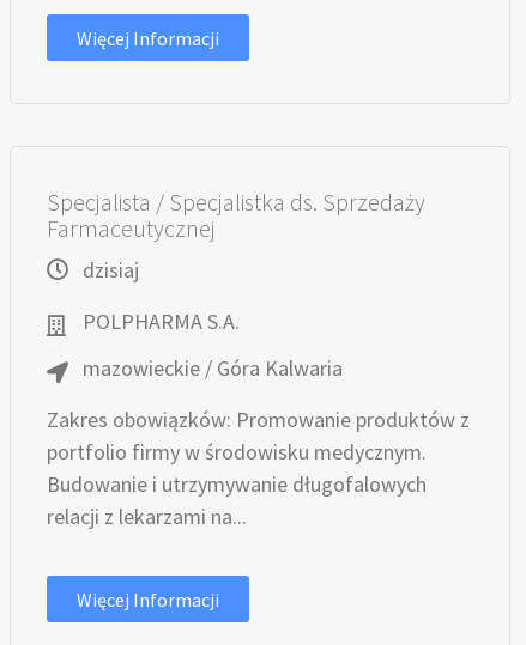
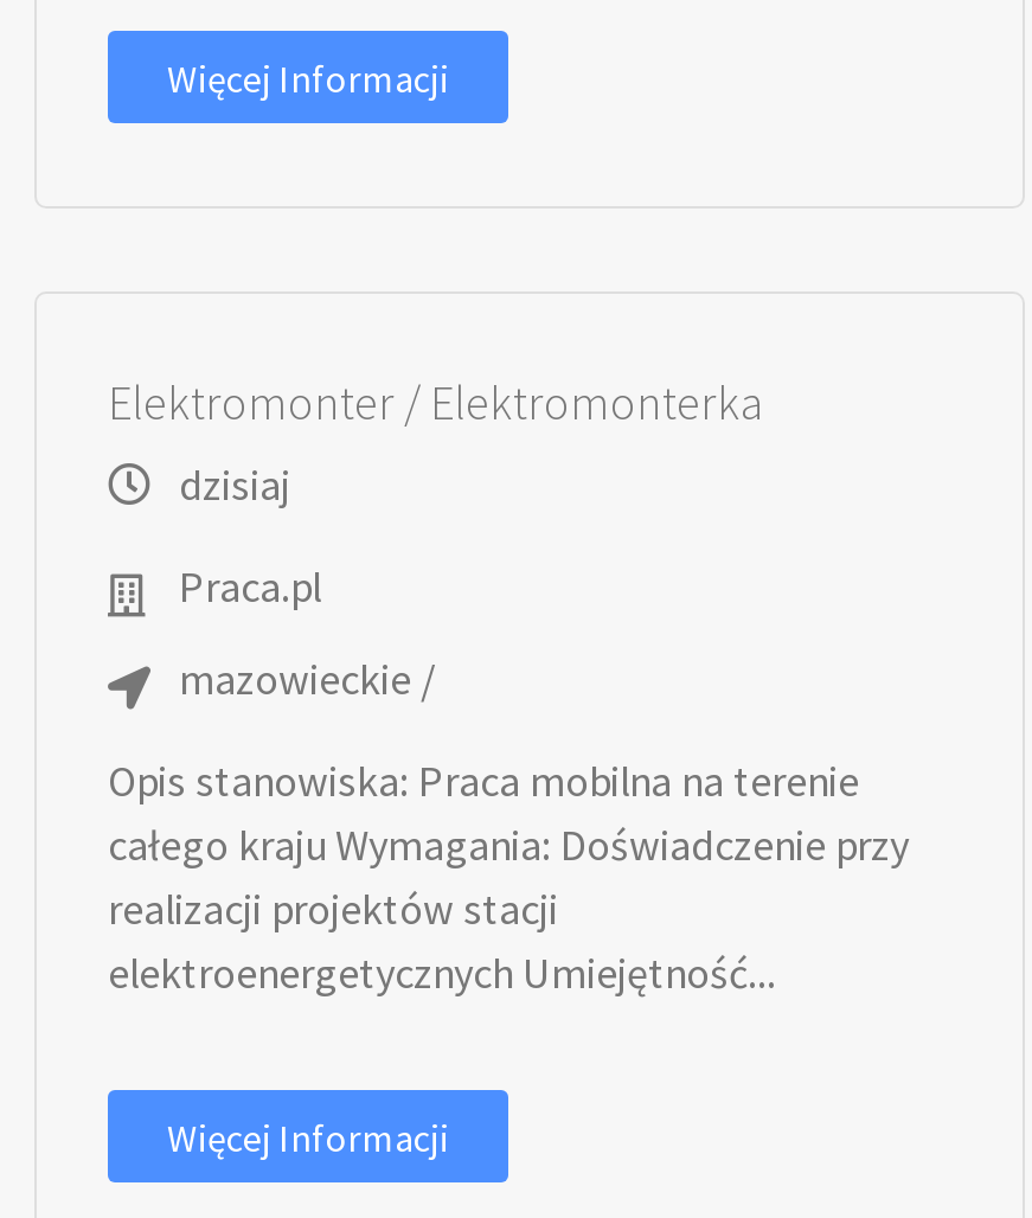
[47,187,425,243] Specjalista / Specjalistka ds. Sprzedaży | Farmaceutycznej -> [108,372,764,431] Elektromonter / Elektromonterka
[83,308,240,335] POLPHARMA S.A. -> [179,559,321,614] Praca.pl
[83,354,343,382] mazowieckie / Góra Kalwaria -> [179,652,435,706] mazowieckie /
[47,406,470,530] Zakres obowiązków: Promowanie produktów z | portfolio firmy w środowisku medycznym. | Budowanie i utrzymywanie długofalowych | relacji z lekarzami na... -> [108,754,909,1000] Opis stanowiska: Praca mobilna na terenie | całego kraju Wymagania: Doświadczenie przy | realizacji projektów stacji | elektroenergetycznych Umiejętność...

